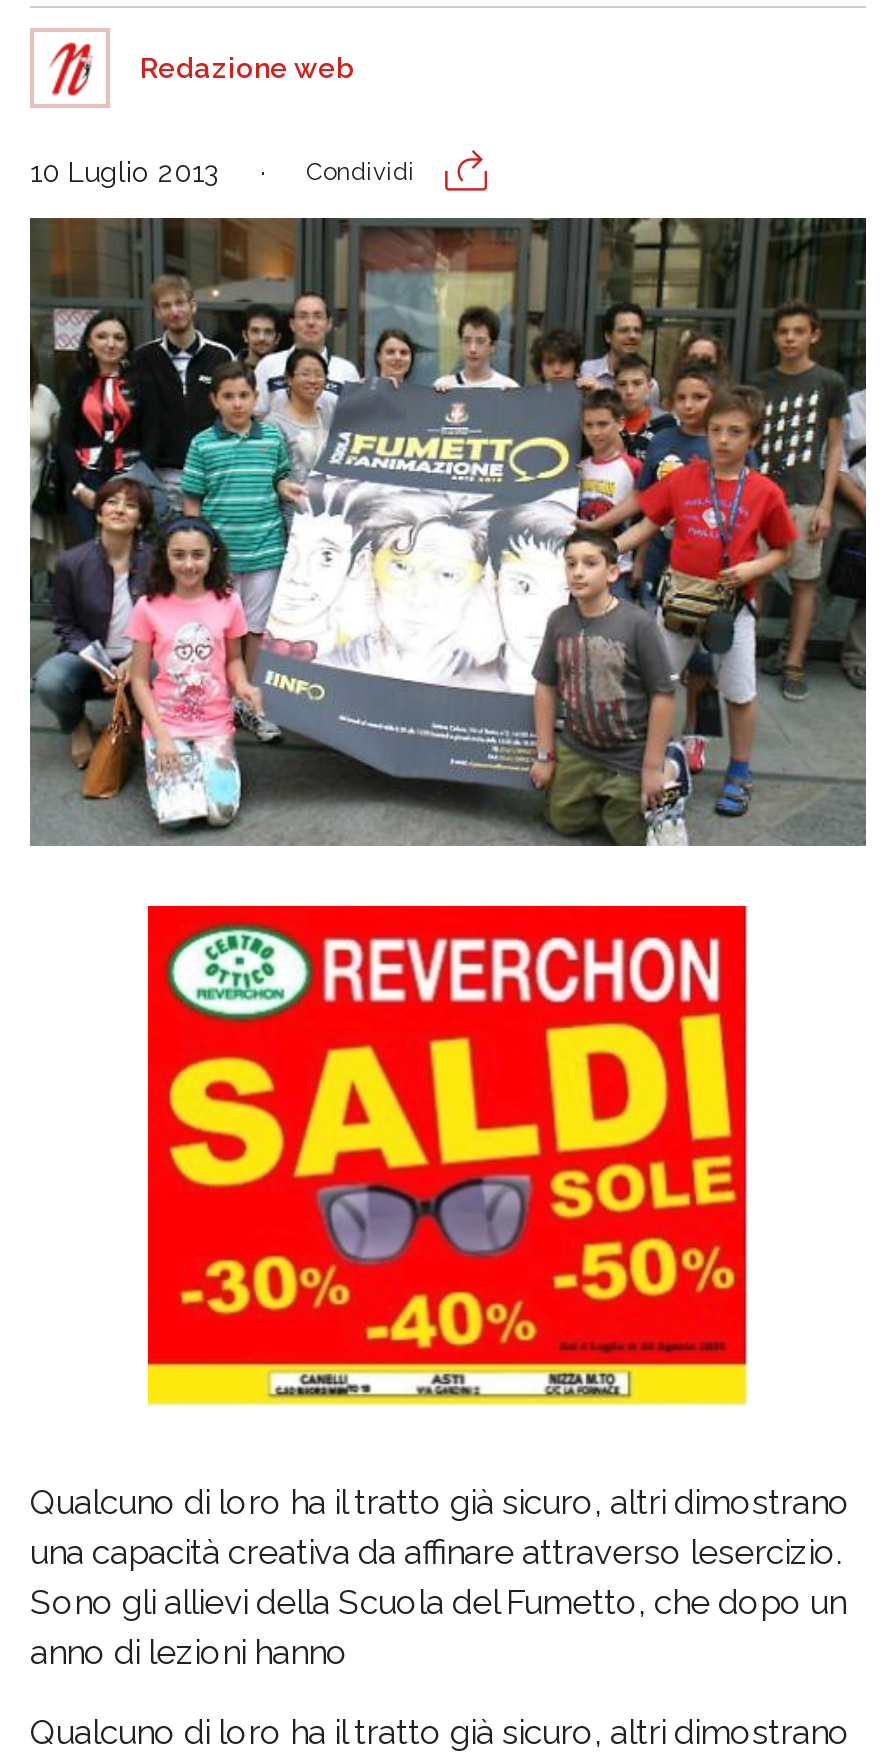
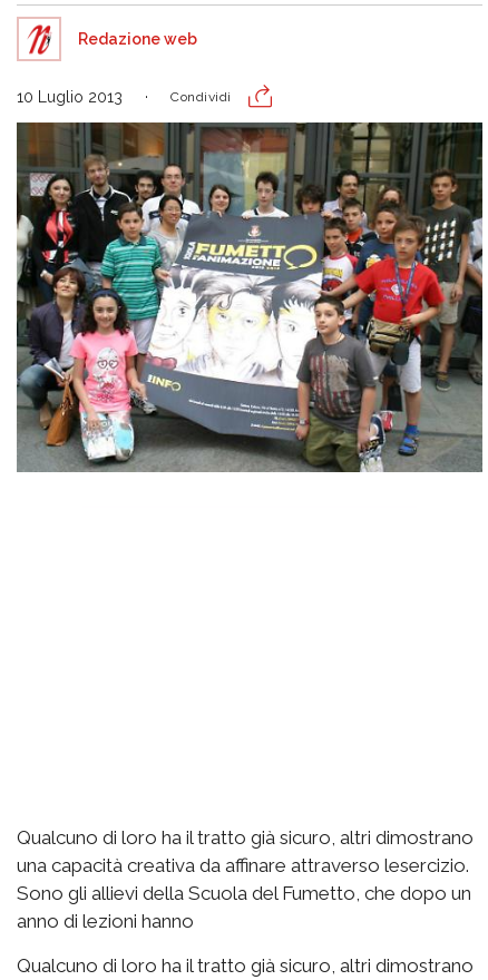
[146,904,750,1408] [image] -> none

